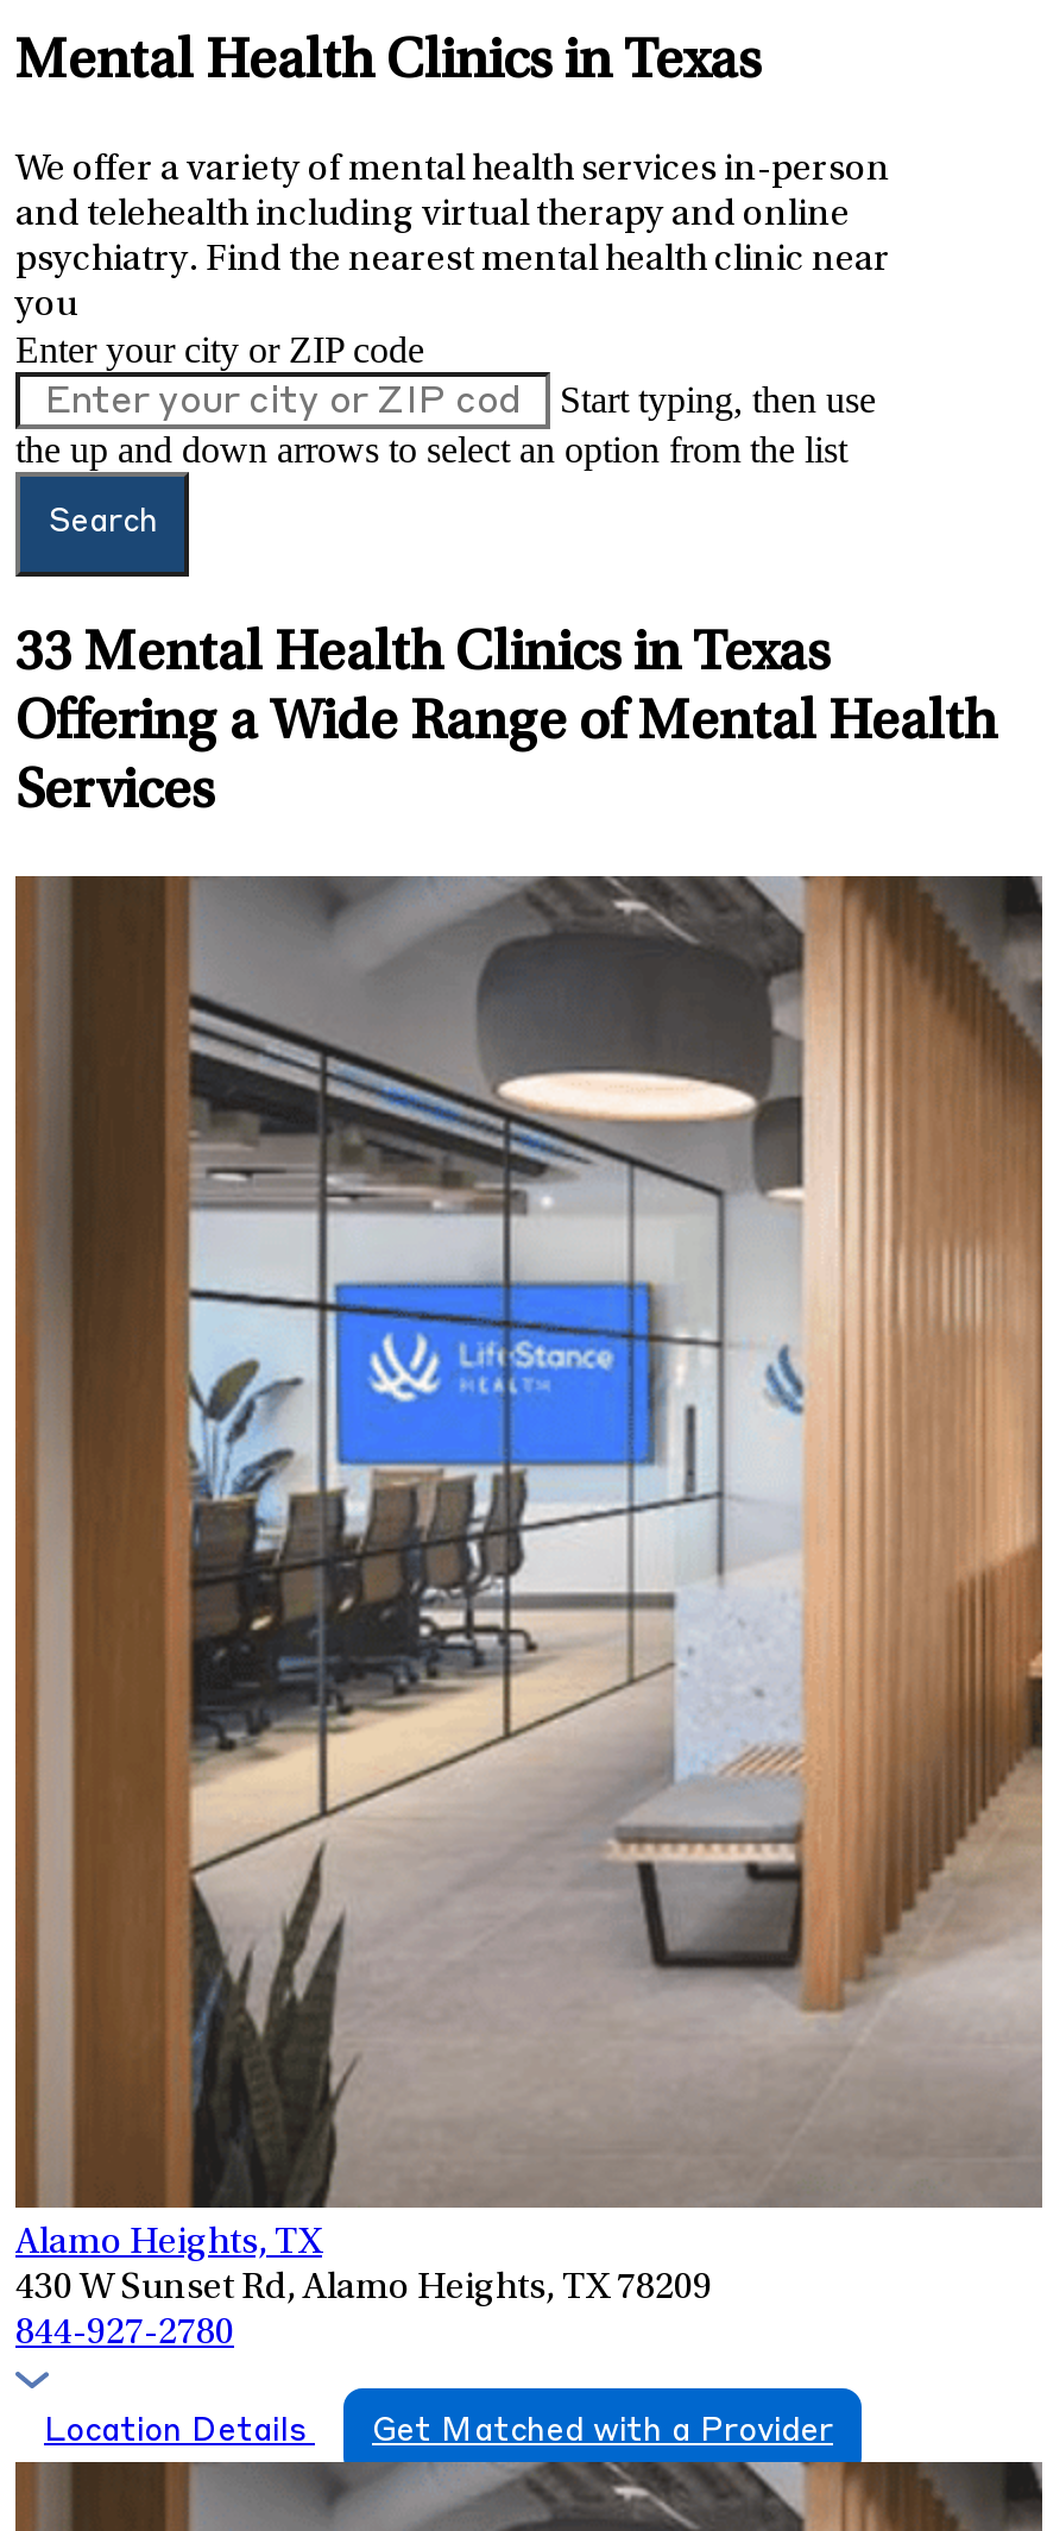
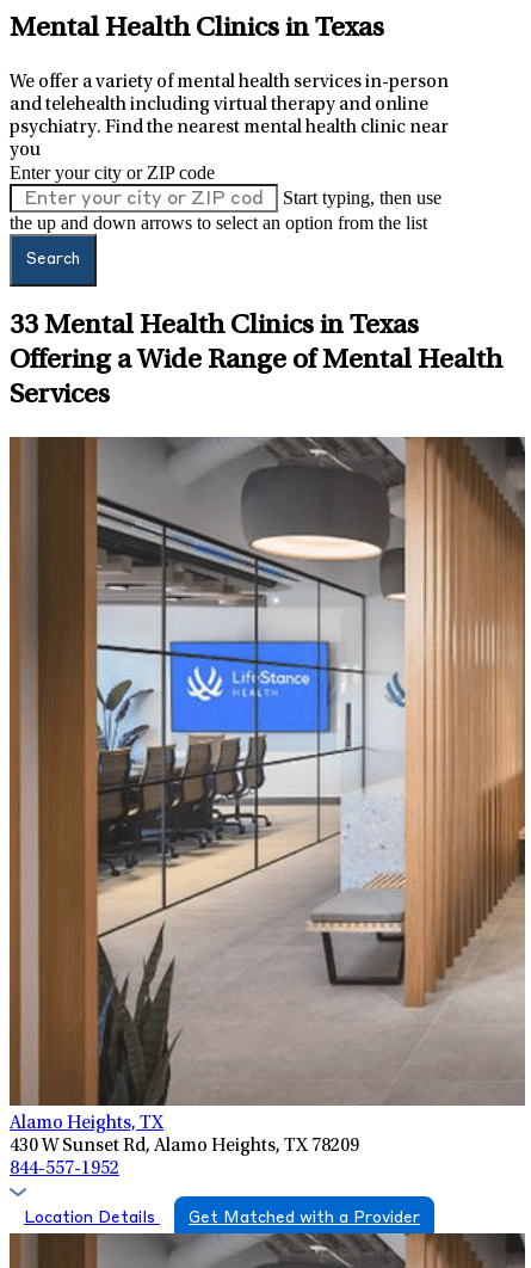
[15,2316,234,2354] 844-927-2780 -> [10,1160,119,1179] 844-557-1952

